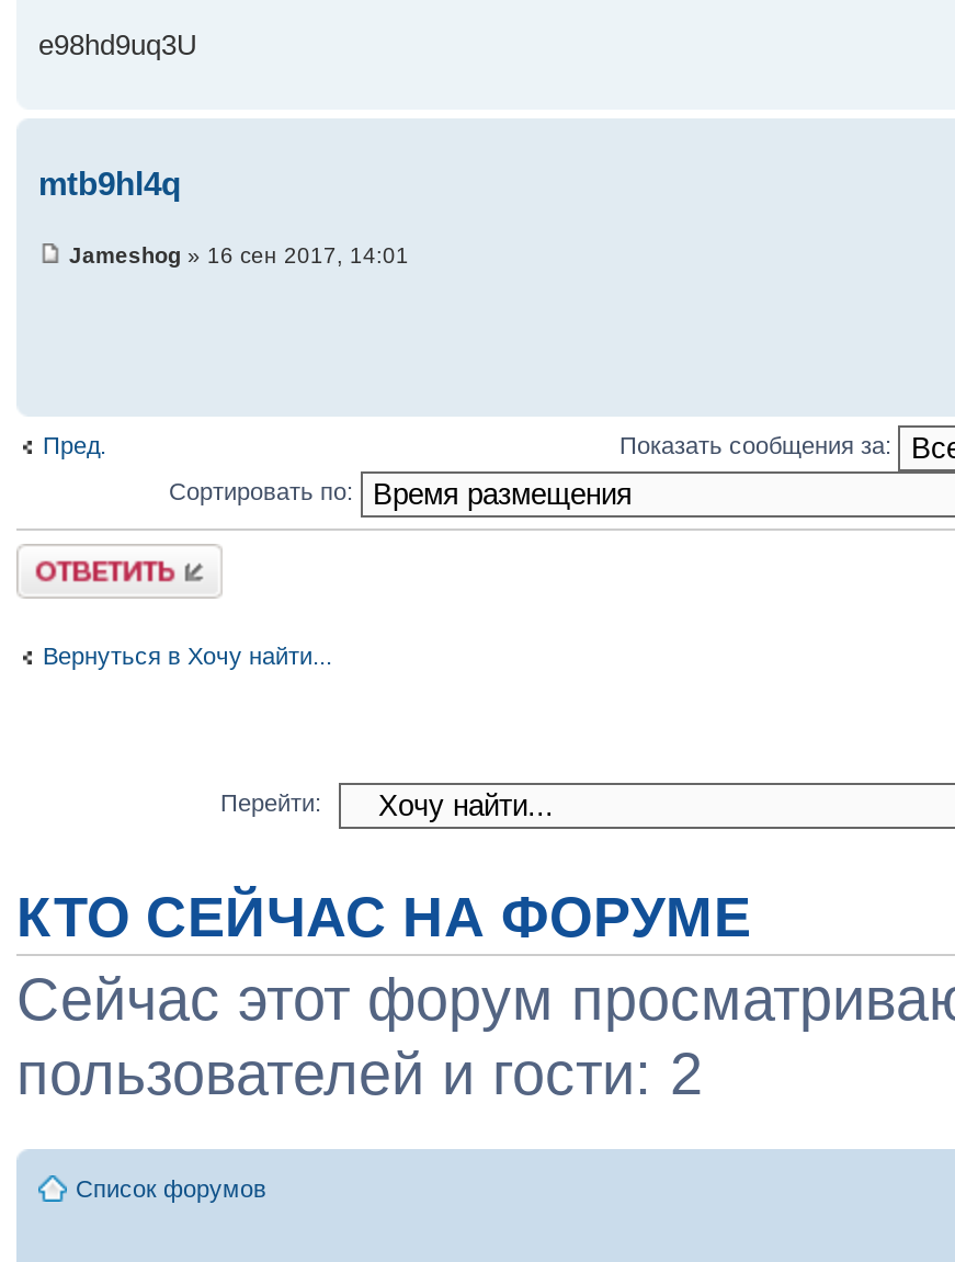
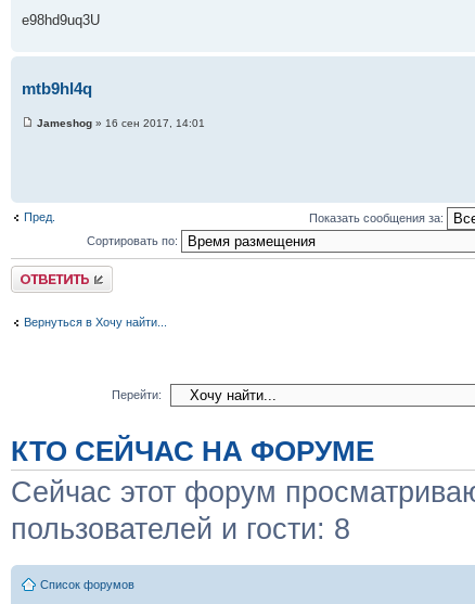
[16,1043,703,1109] пользователей и гости: 2 -> [11,513,350,545] пользователей и гости: 8

